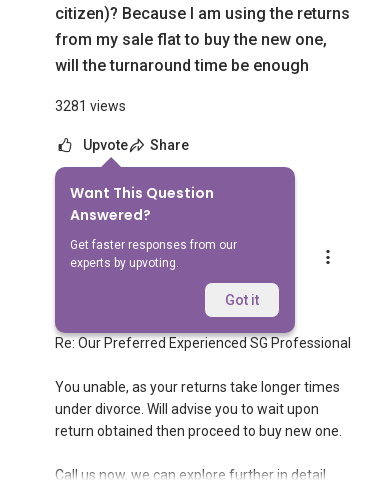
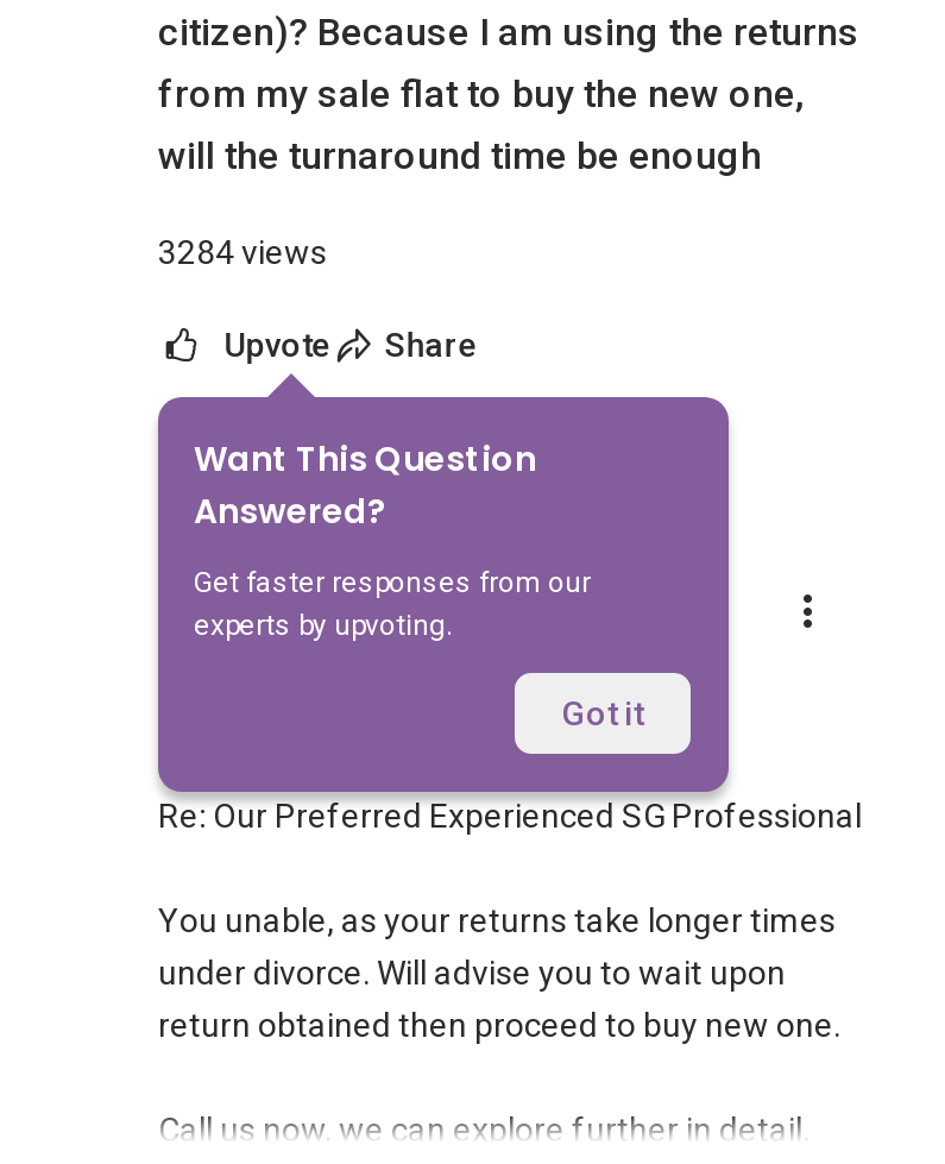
[55,98,126,114] 3281 views -> [158,233,327,271] 3284 views

